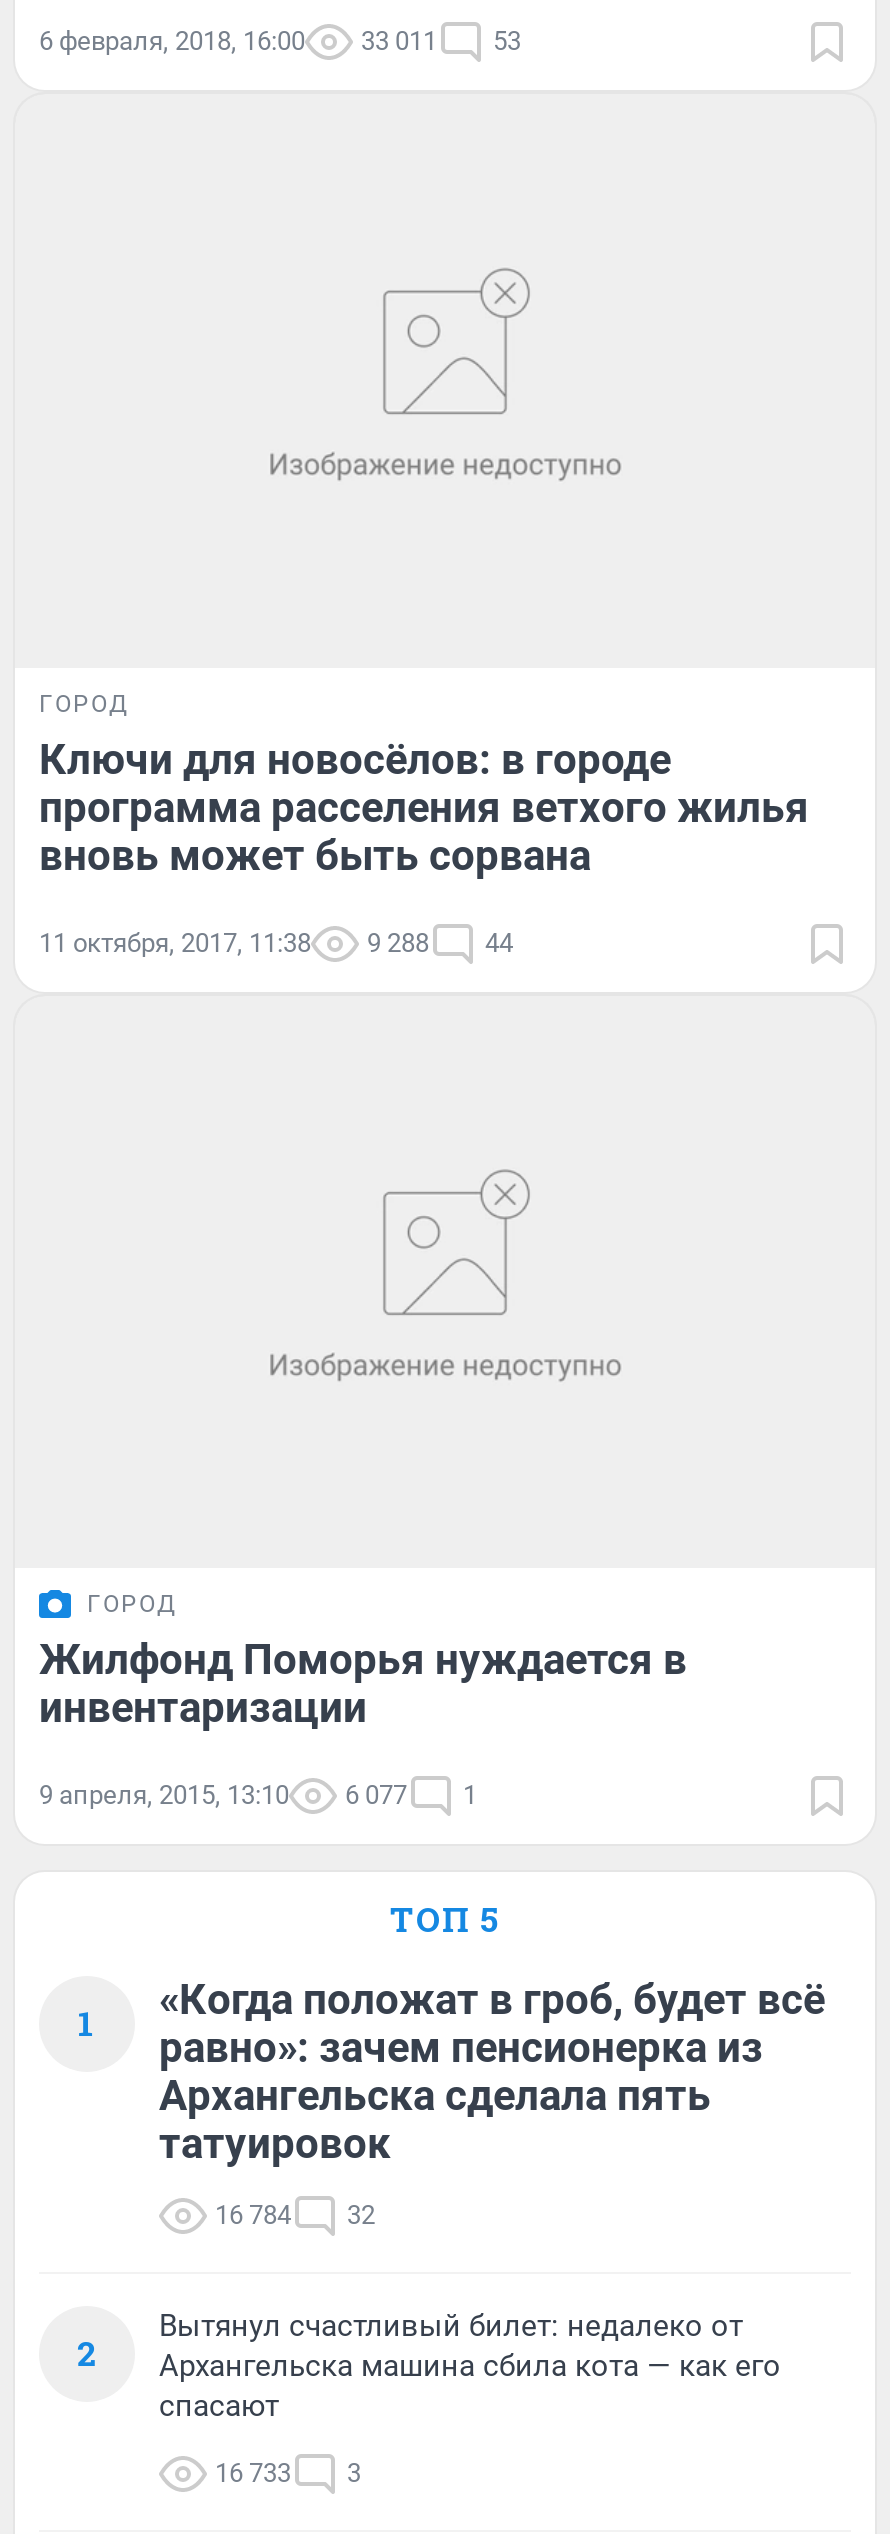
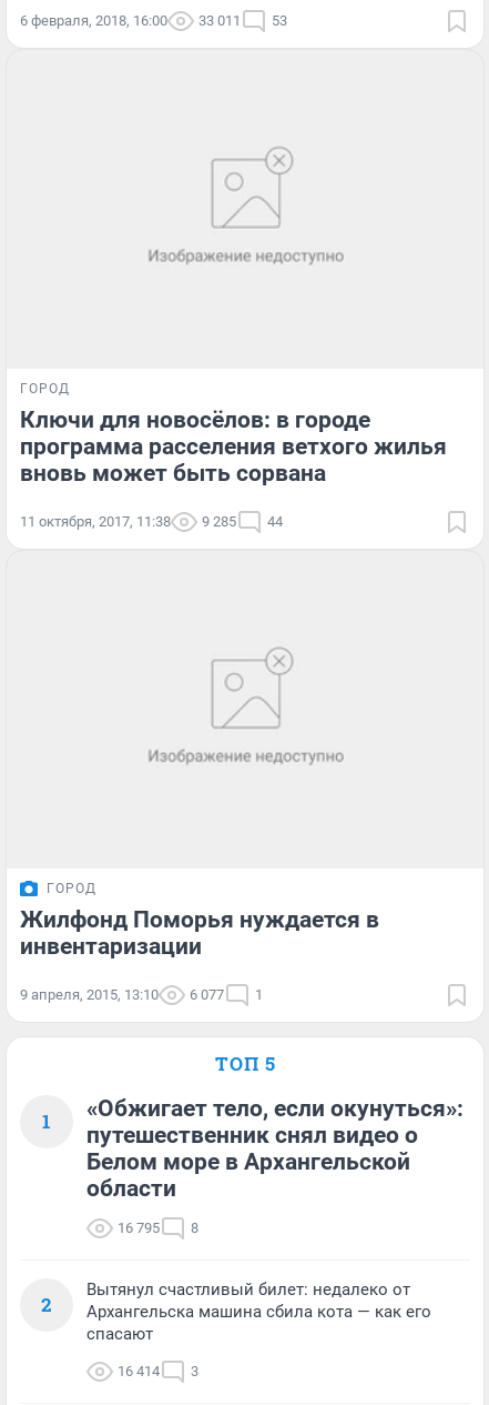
[39,927,513,957] 11 октября, 2017, 11:38 9 288 44 -> [20,513,283,529] 11 октября, 2017, 11:38 9 285 44
[159,1976,825,2168] «Когда положат в гроб, будет всё | равно»: зачем пенсионерка из | Архангельска сделала пять | татуировок -> [86,1095,463,1202] «Обжигает тело, если окунуться»: | путешественник снял видео о | Белом море в Архангельской | области
[215,2200,375,2230] 16 784 | 32 -> [118,1220,198,1236] 16 795 | 8
[215,2458,361,2488] 16 733 3 -> [118,1363,198,1380] 16 414 3

